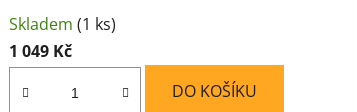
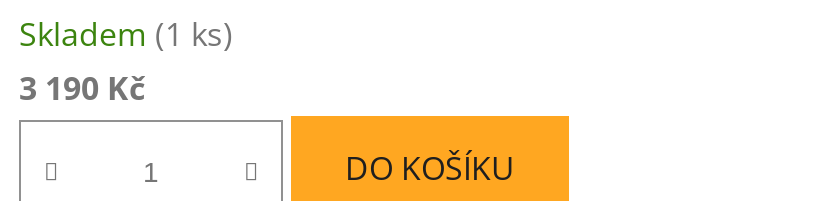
[9,40,72,62] 1 049 Kč -> [19,66,145,110] 3 190 Kč

